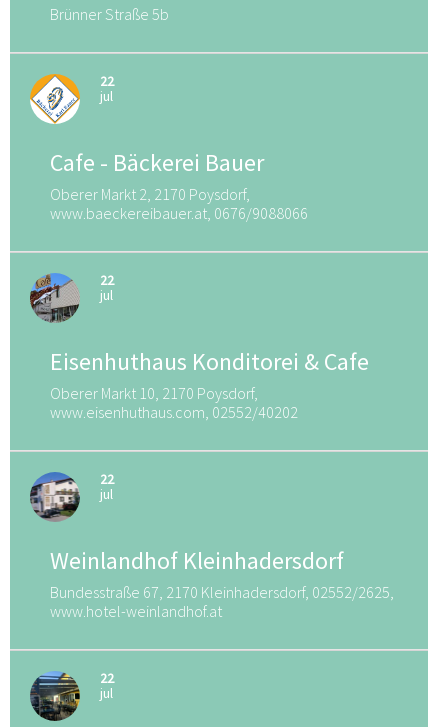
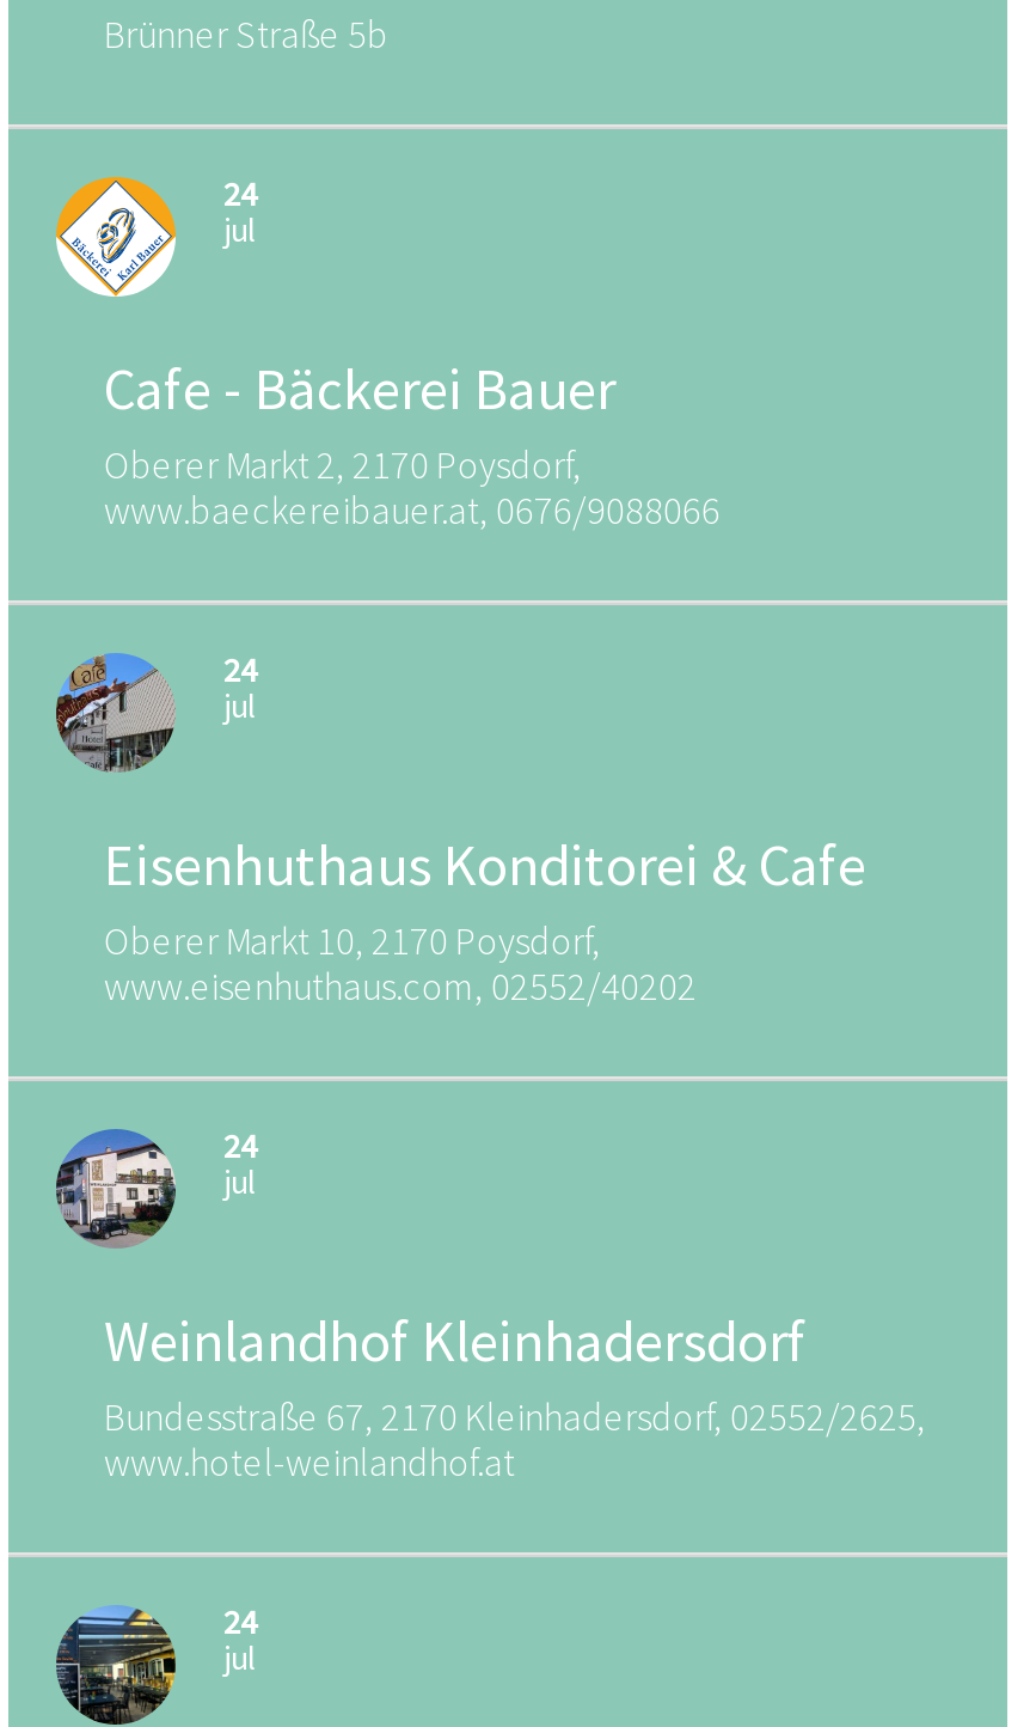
[100,72,114,90] 22 -> [223,172,257,215] 24
[100,271,114,289] 22 -> [223,648,257,691] 24
[100,470,114,488] 22 -> [223,1124,257,1167] 24
[100,669,114,687] 22 -> [223,1600,257,1643] 24

